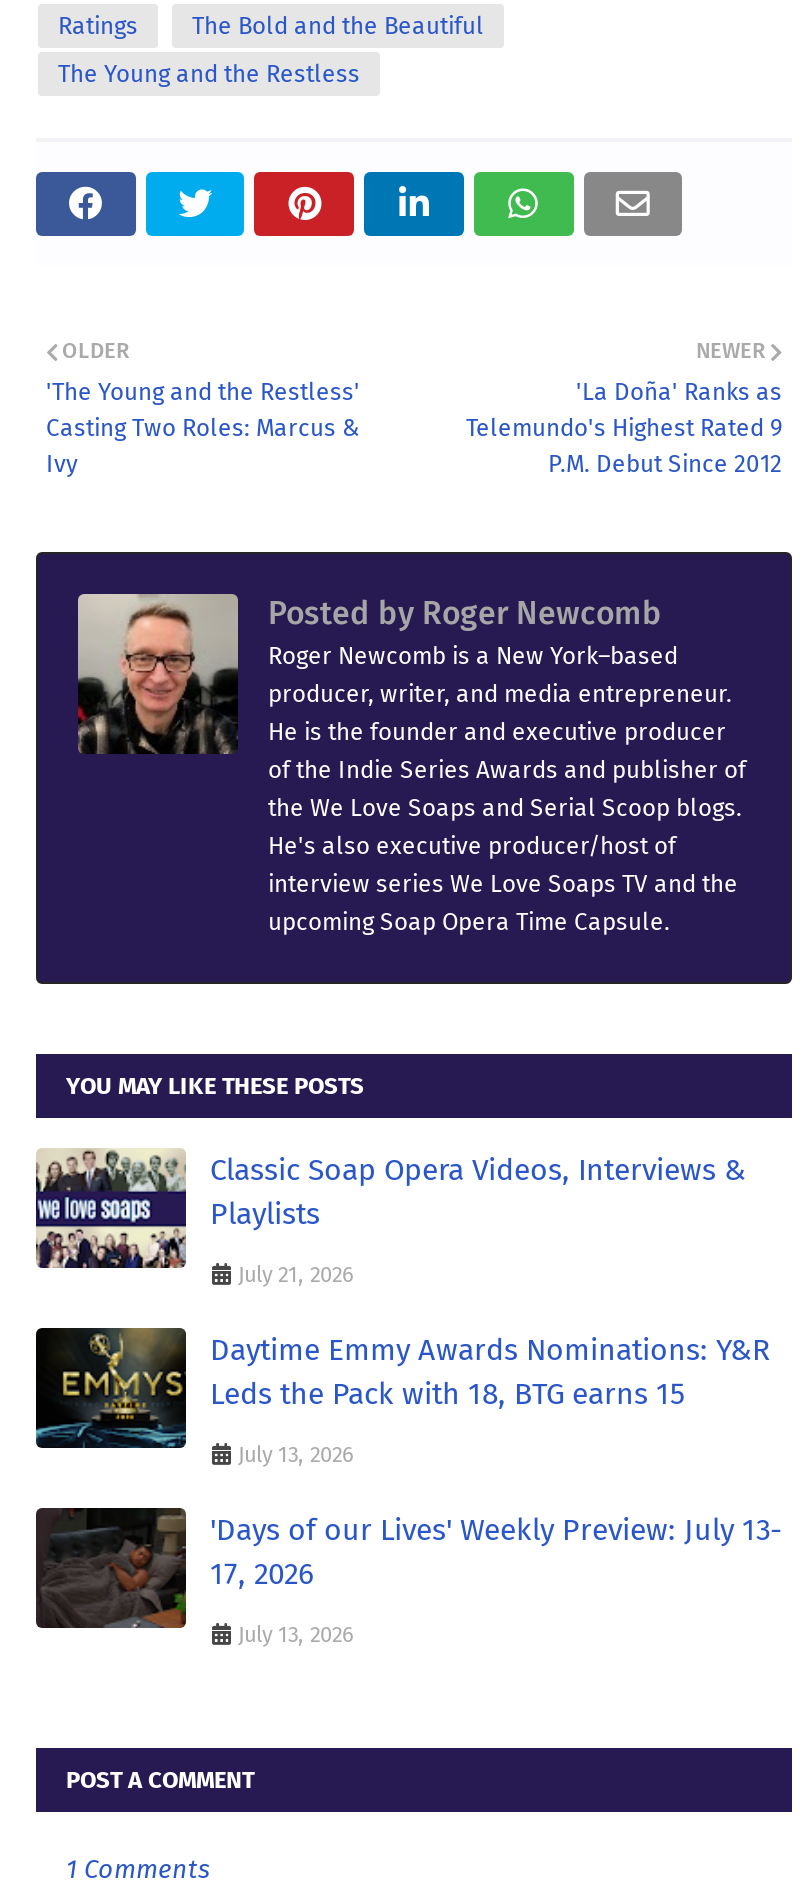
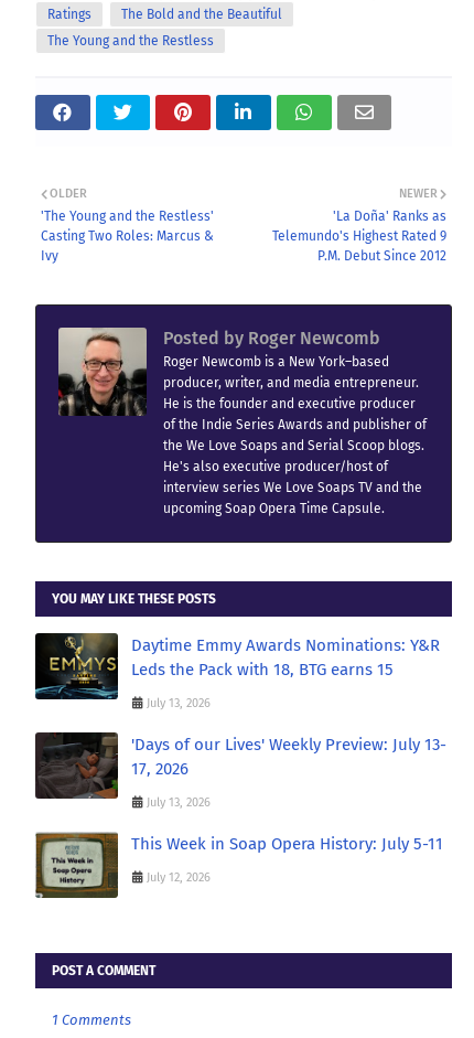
[34,1148,746,1288] [image] | Classic Soap Opera Videos, Interviews & | Playlists | July 21, 2026 -> none
moved [44,1326,782,1648] -> [40,632,446,810]: [image] | Daytime Emmy Awards Nominations: Y&R | Leds the Pack with 18, BTG earns 15 | July 13, 2026 | 'Days of our Lives' Weekly Preview: July 13- | 17, 2026 | July 13, 2026
none -> [34,832,443,899] [image] | This Week in Soap Opera History: July 5-11 | July 12, 2026

